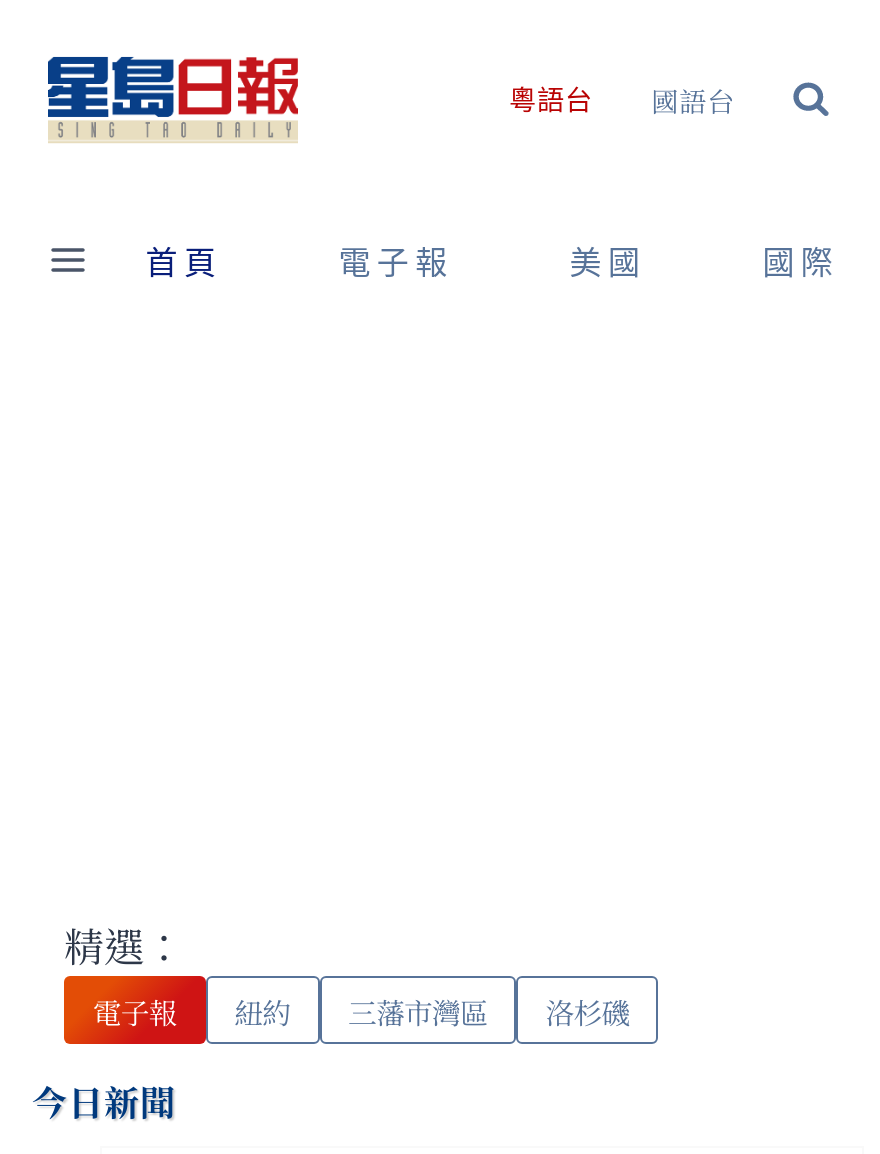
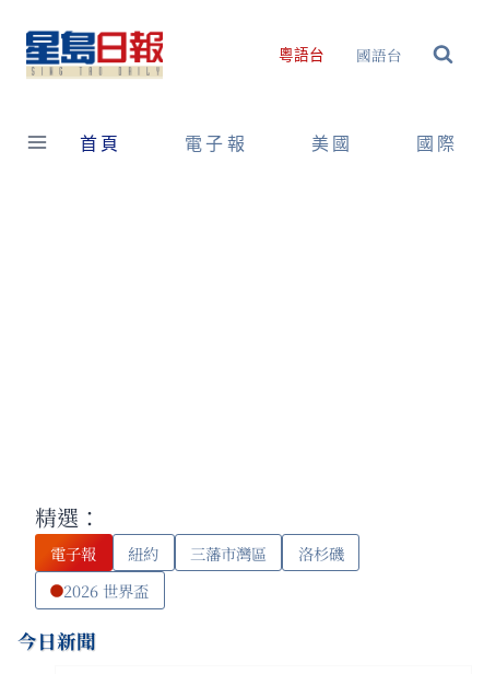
none -> [64,579,149,602] 2026 世界盃

